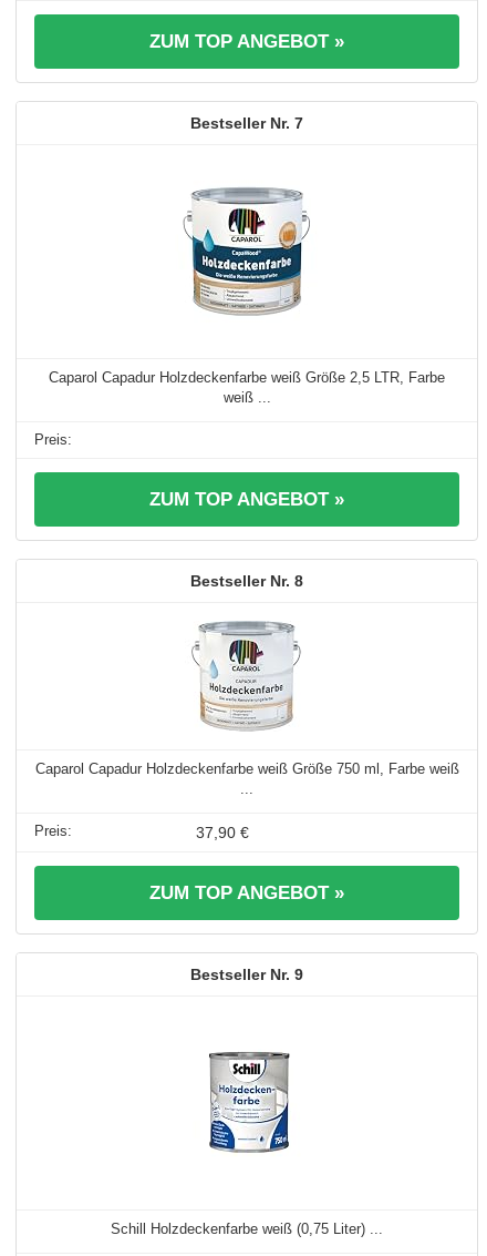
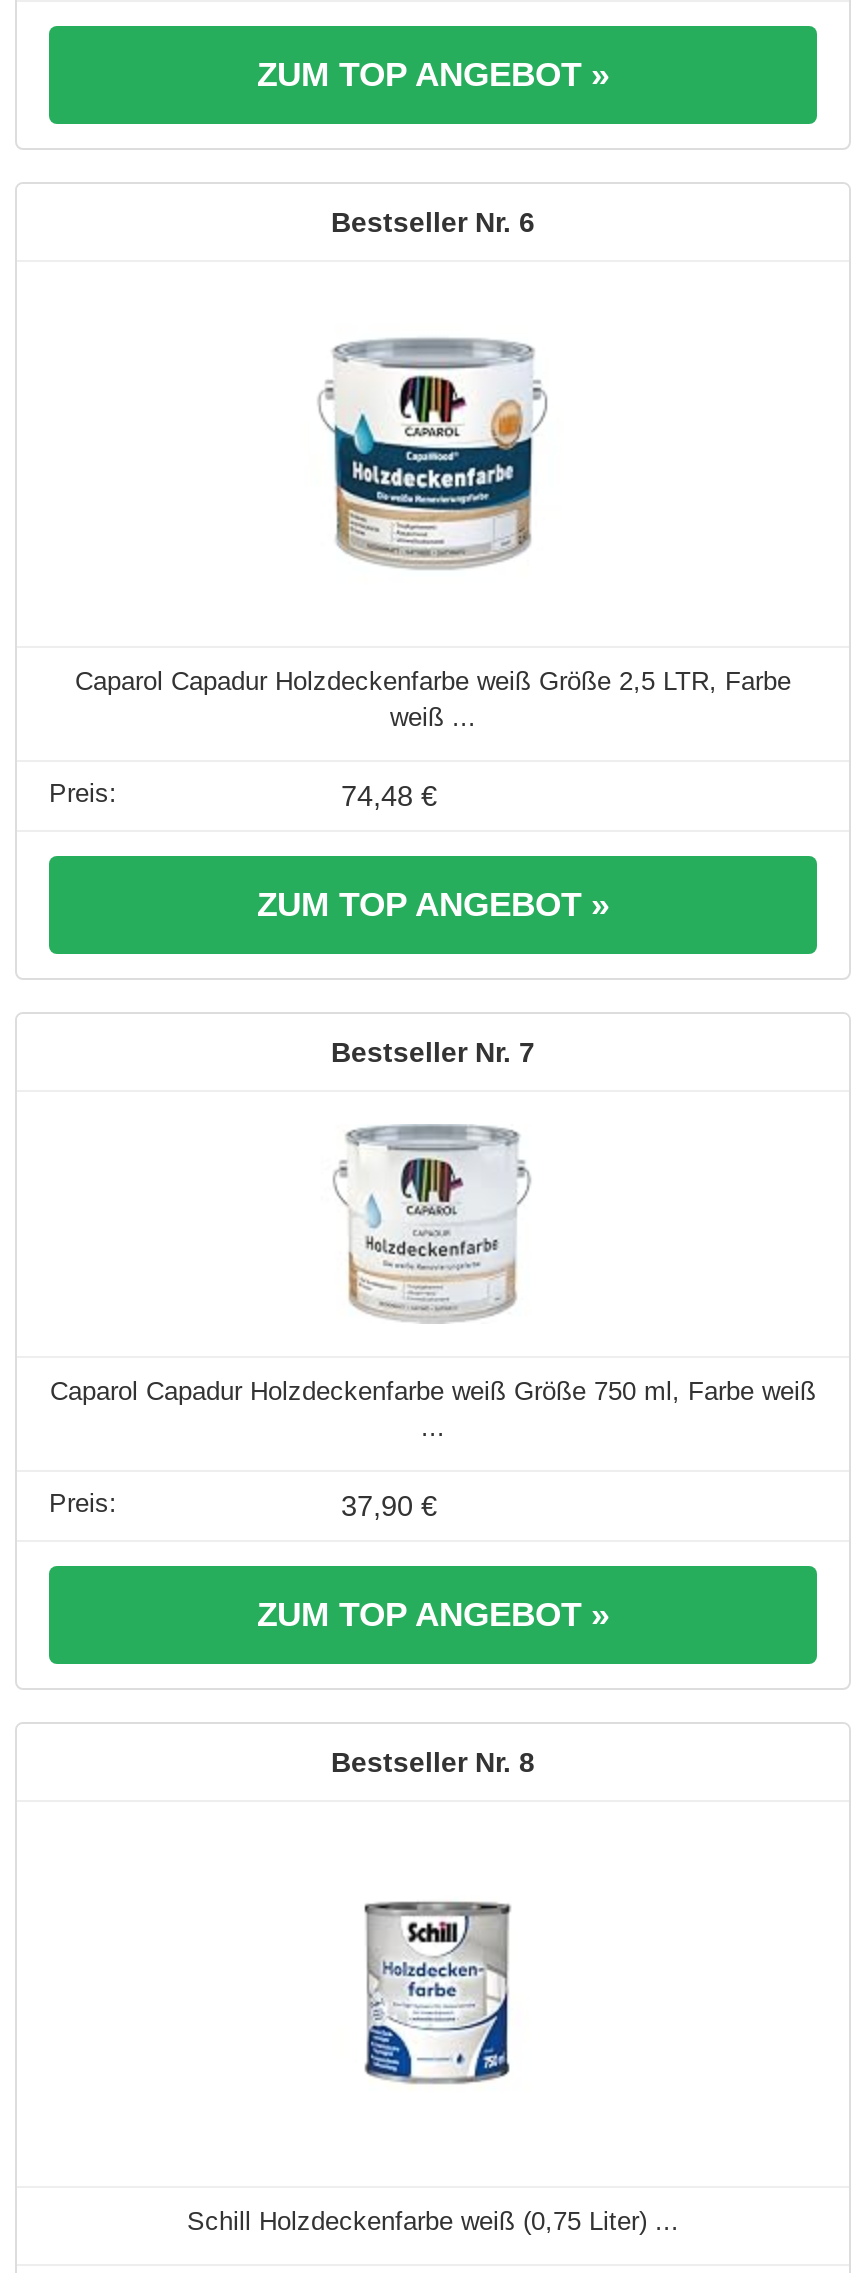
[294,114,303,132] 7 -> [519,206,535,238] 6
none -> [341,780,437,812] 74,48 €
[294,572,303,590] 8 -> [519,1036,535,1068] 7
[294,965,303,983] 9 -> [519,1746,535,1778] 8

